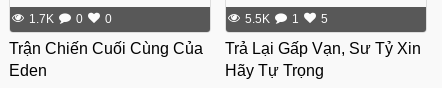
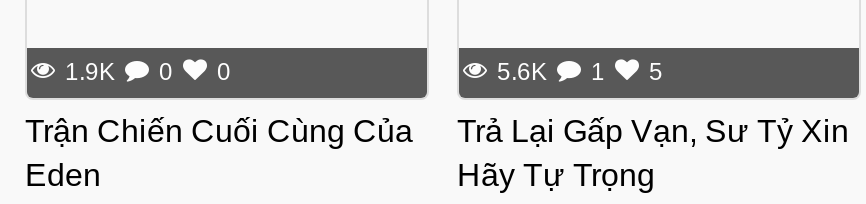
[29,12,112,26] 1.7K 0 0 -> [65,58,231,86] 1.9K 0 0
[245,12,328,26] 5.5K 1 5 -> [497,58,663,86] 5.6K 1 5

